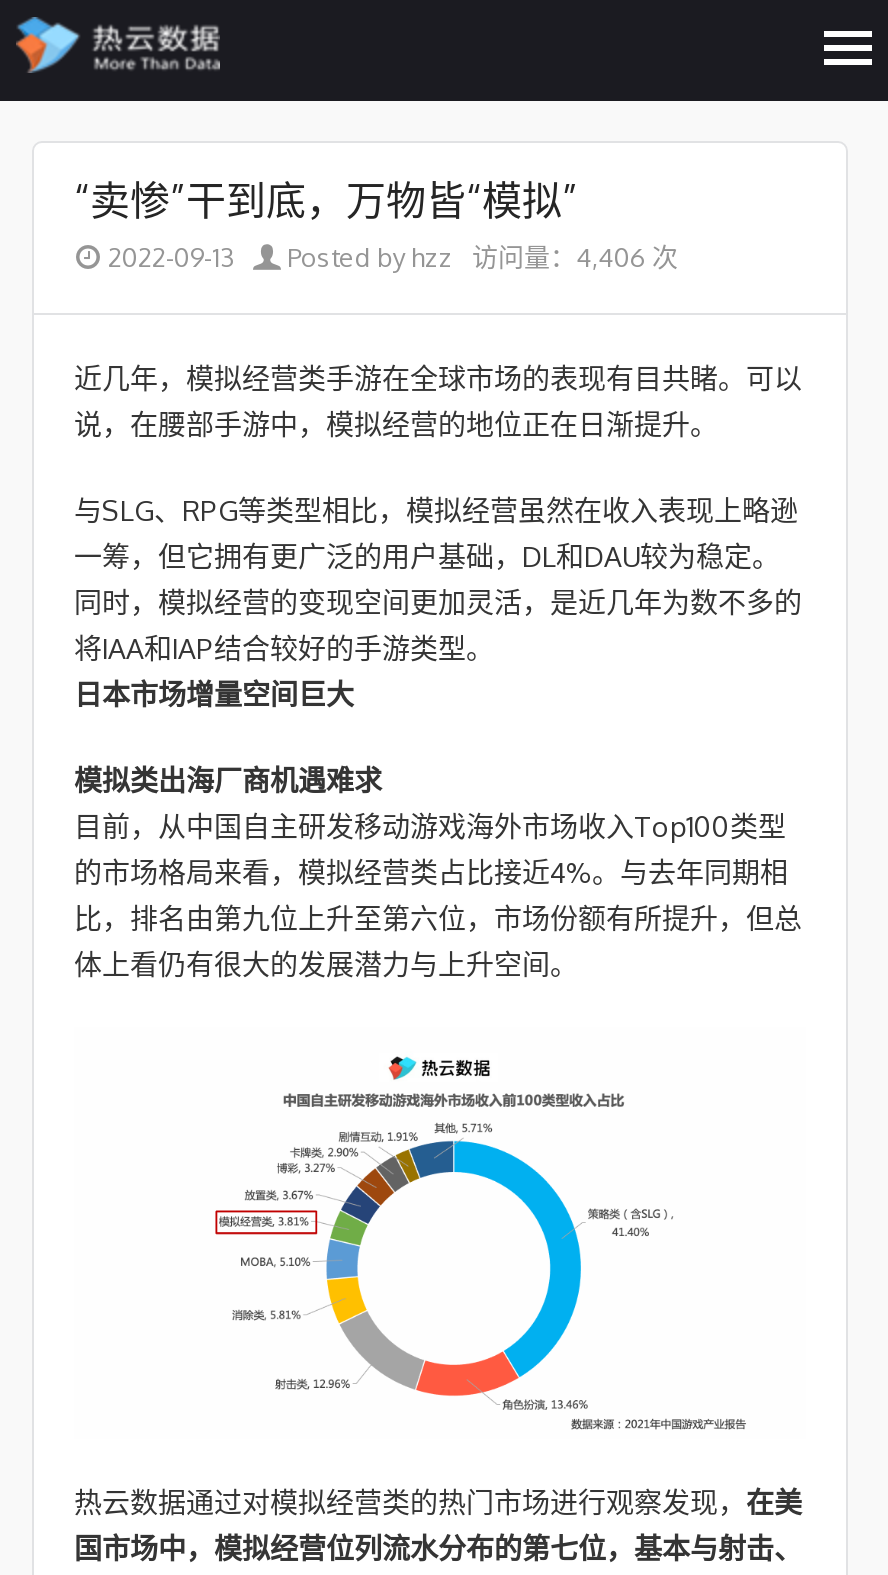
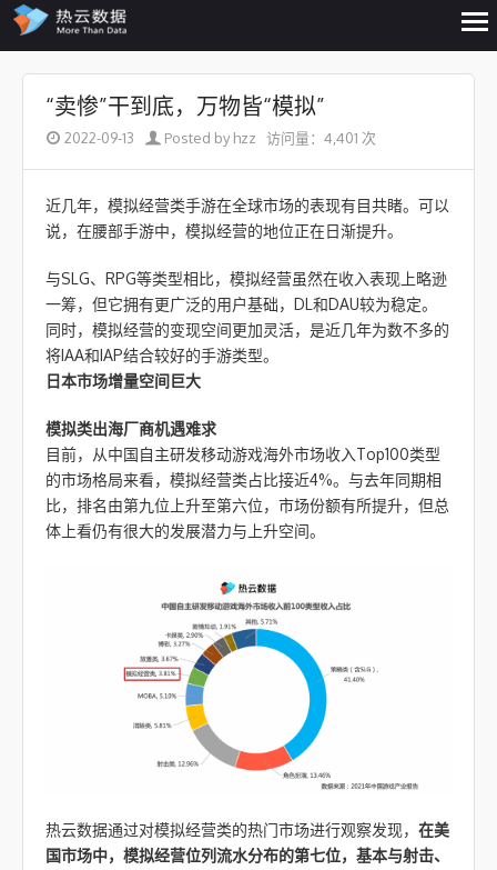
[281,241,678,273] Posted by hzz 访问量：4,406 次 -> [160,129,376,147] Posted by hzz 访问量：4,401 次

